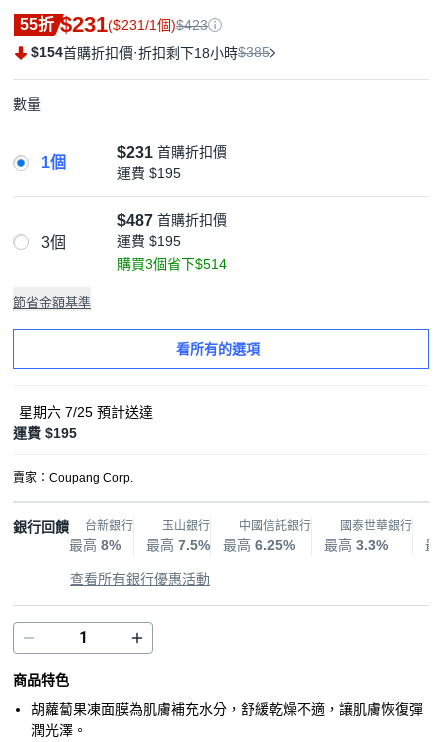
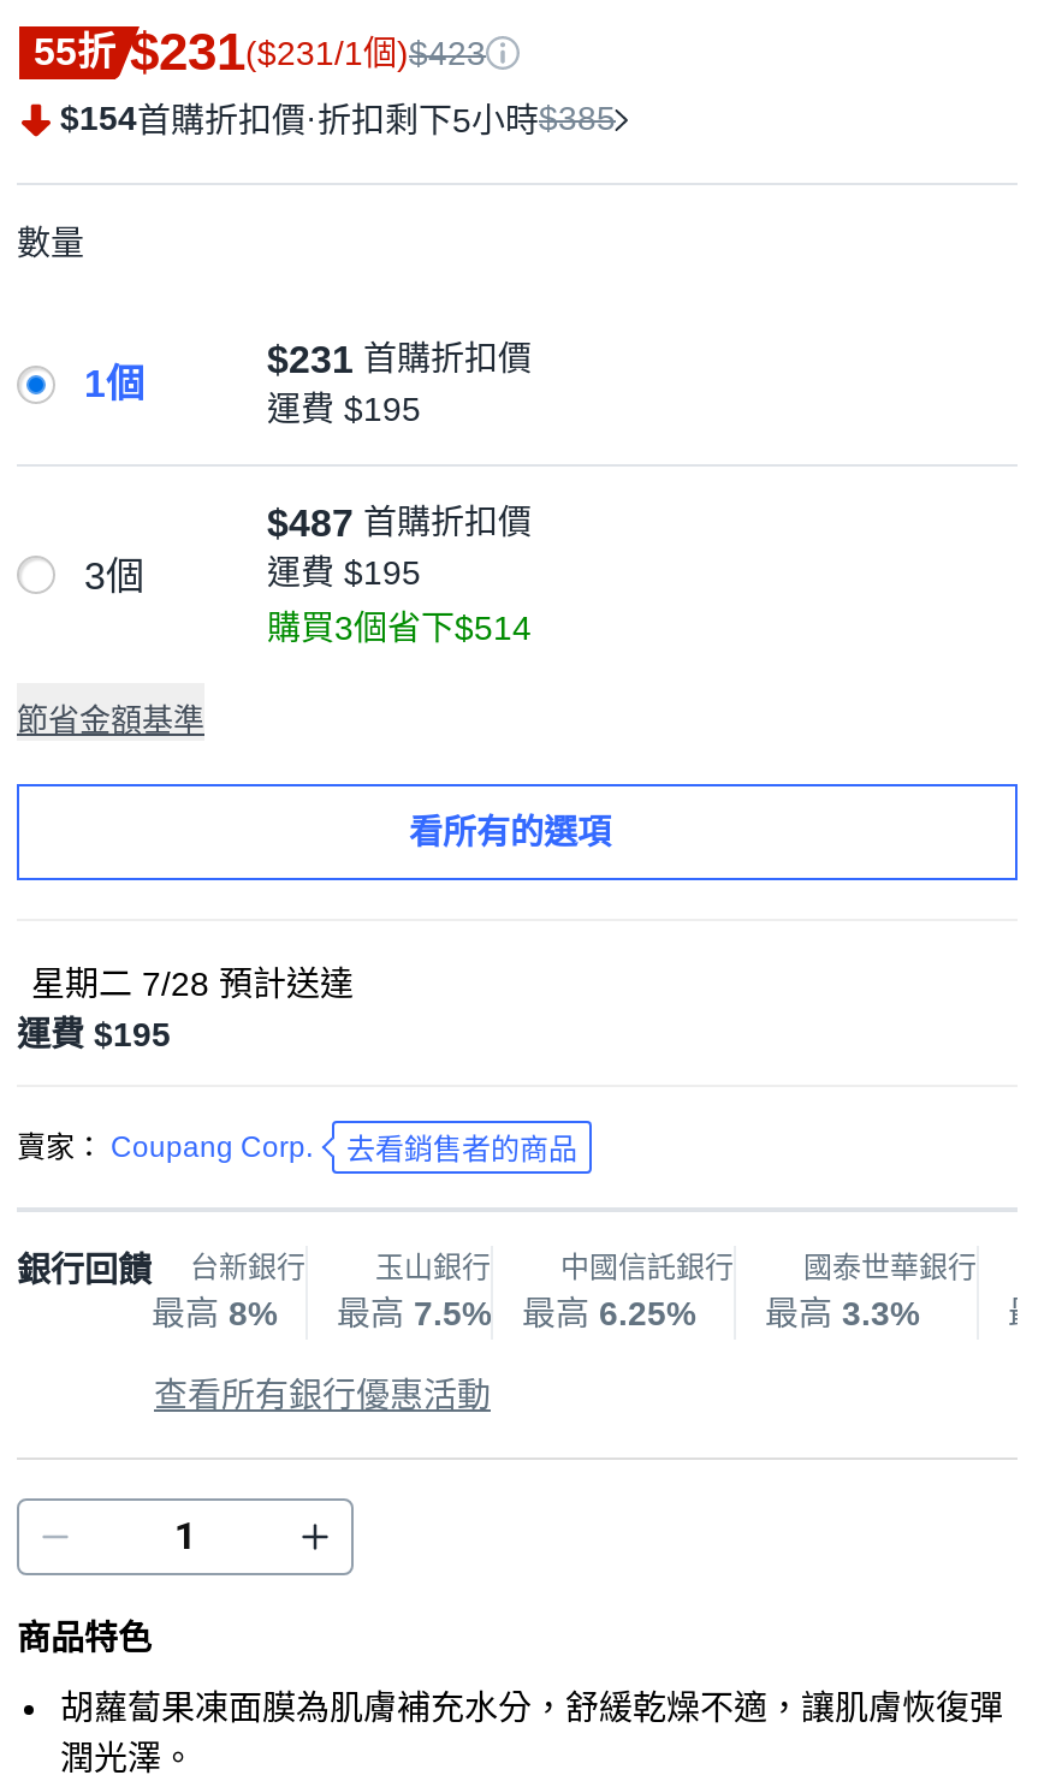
[31,44,270,61] $154首購折扣價·折扣剩下18小時$385 -> [60,99,616,139] $154首購折扣價·折扣剩下5小時$385
[19,404,153,420] 星期六 7/25預計送達 -> [31,964,354,1003] 星期二 7/28預計送達
[13,471,133,485] 賣家：Coupang Corp. -> [17,1130,577,1166] 賣家： Coupang Corp. | 去看銷售者的商品

